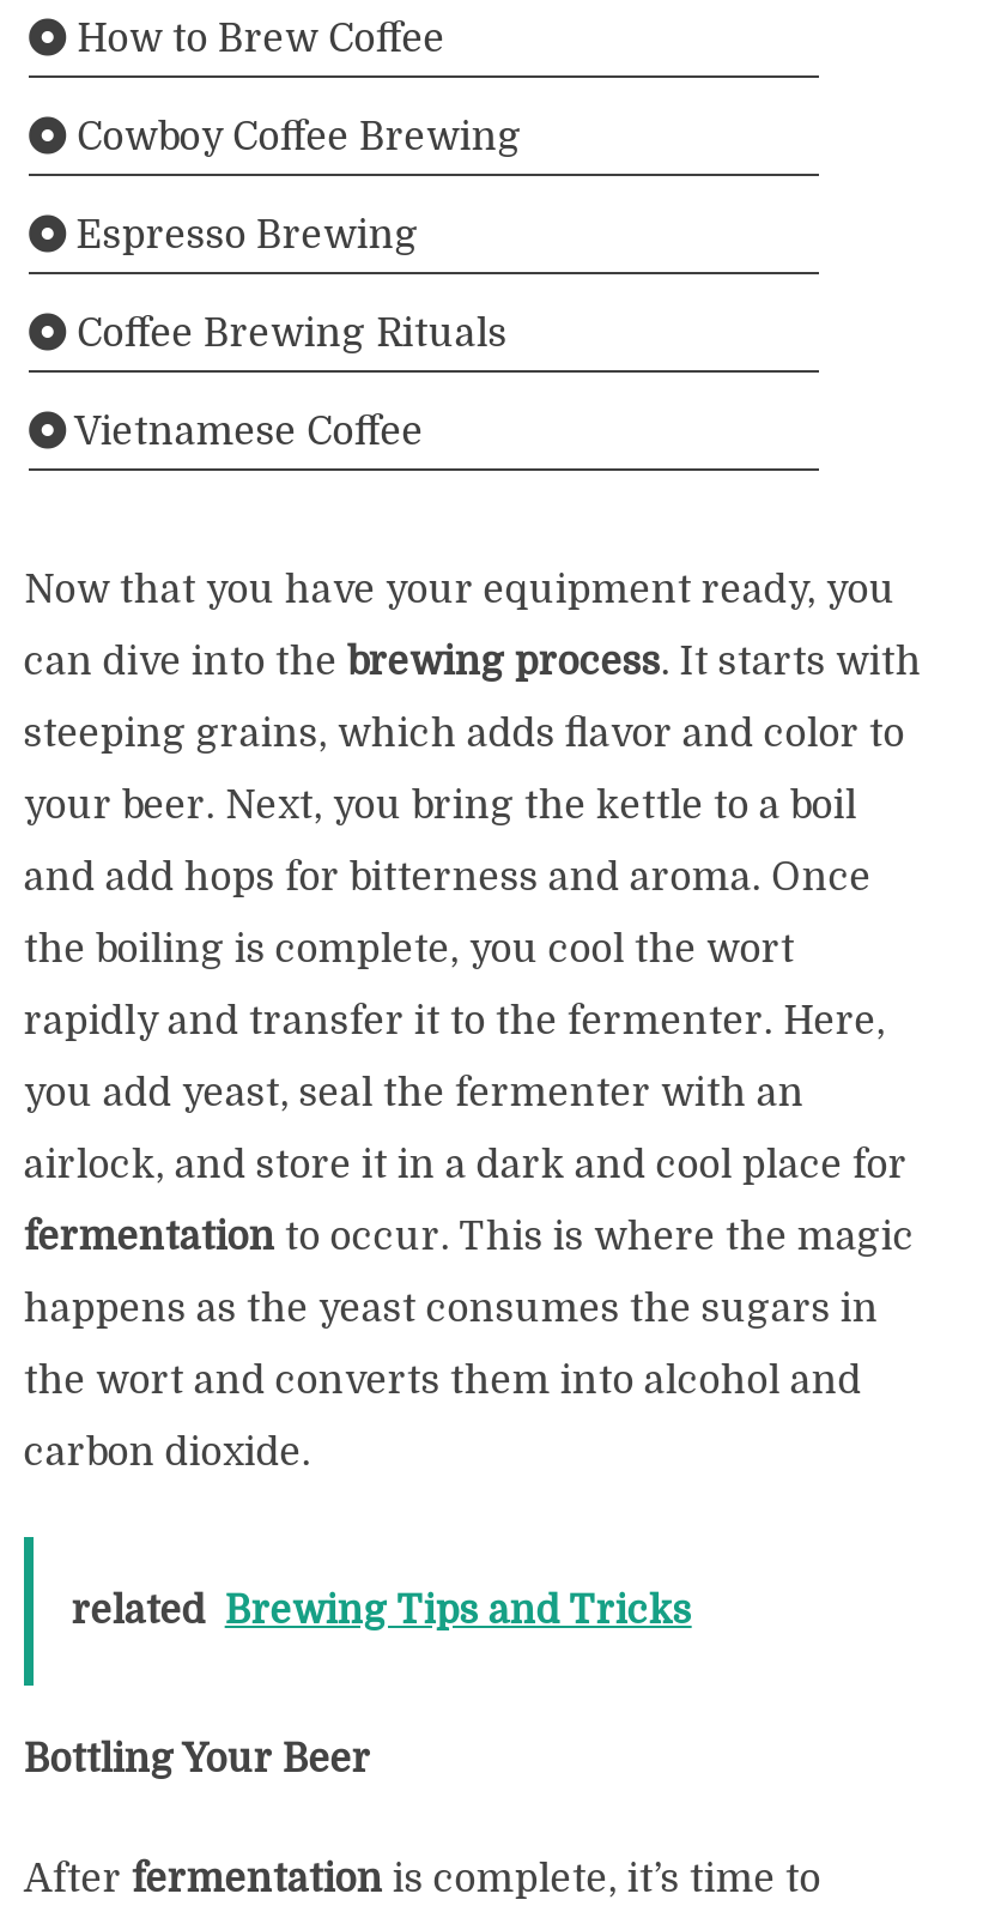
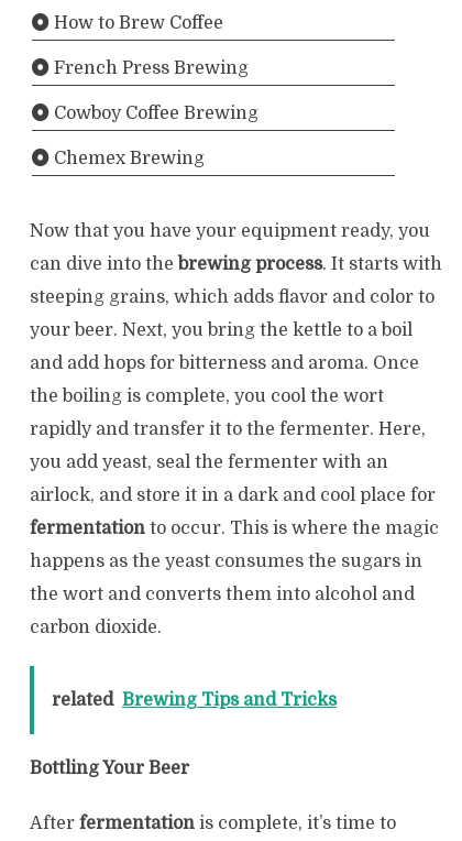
none -> [49,58,248,78] French Press Brewing
moved [67,116,522,159] -> [49,103,258,123]: Cowboy Coffee Brewing
[67,214,507,454] Espresso Brewing | Coffee Brewing Rituals | Vietnamese Coffee -> [49,149,204,168] Chemex Brewing

